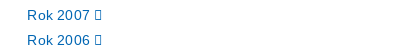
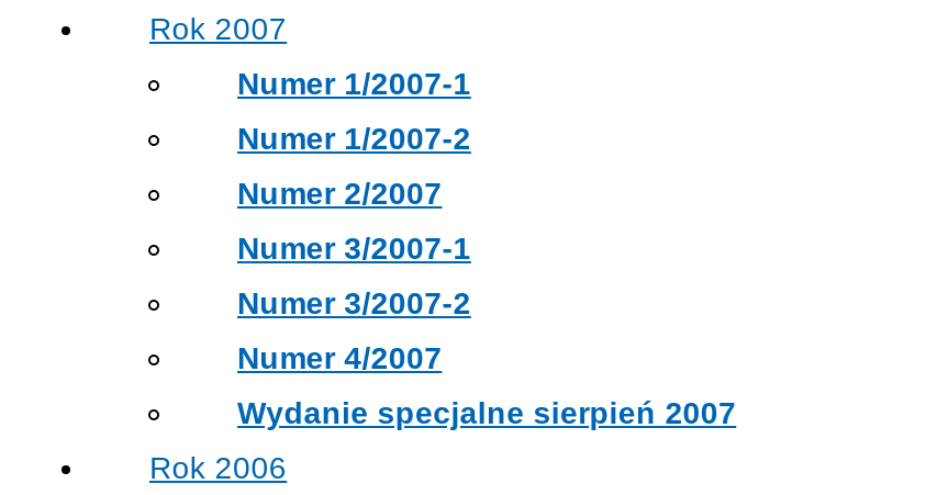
none -> [237,65,736,430] Numer 1/2007-1 | Numer 1/2007-2 | Numer 2/2007 | Numer 3/2007-1 | Numer 3/2007-2 | Numer 4/2007 | Wydanie specjalne sierpień 2007

